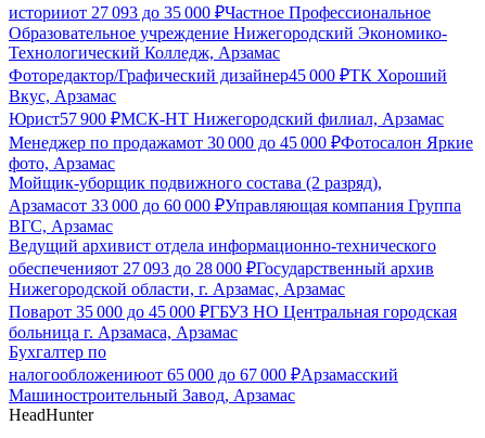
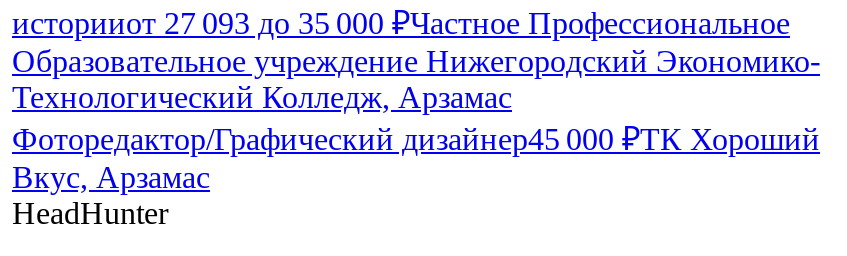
[9,110,473,404] Юрист57 900 ₽МСК-НТ Нижегородский филиал, Арзамас | Менеджер по продажамот 30 000 до 45 000 ₽Фотосалон Яркие | фото, Арзамас | Мойщик-уборщик подвижного состава (2 разряд), | Арзамасот 33 000 до 60 000 ₽Управляющая компания Группа | ВГС, Арзамас | Ведущий архивист отдела информационно-технического | обеспеченияот 27 093 до 28 000 ₽Государственный архив | Нижегородской области, г. Арзамас, Арзамас | Поварот 35 000 до 45 000 ₽ГБУЗ НО Центральная городская | больница г. Арзамаса, Арзамас | Бухгалтер по | налогообложениюот 65 000 до 67 000 ₽Арзамасский | Машиностроительный Завод, Арзамас -> none

